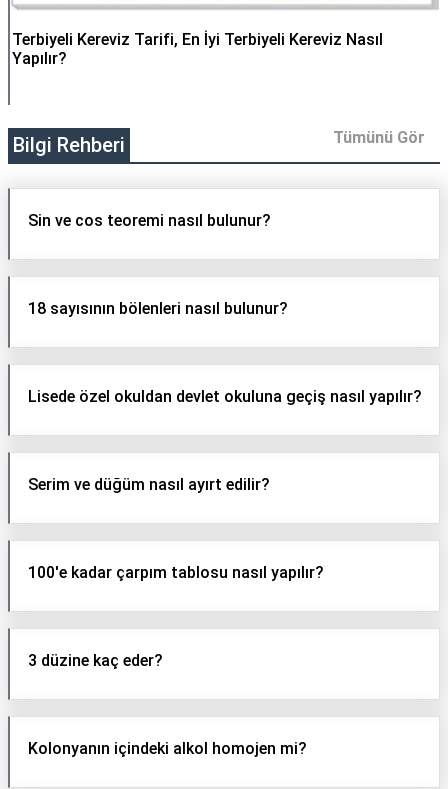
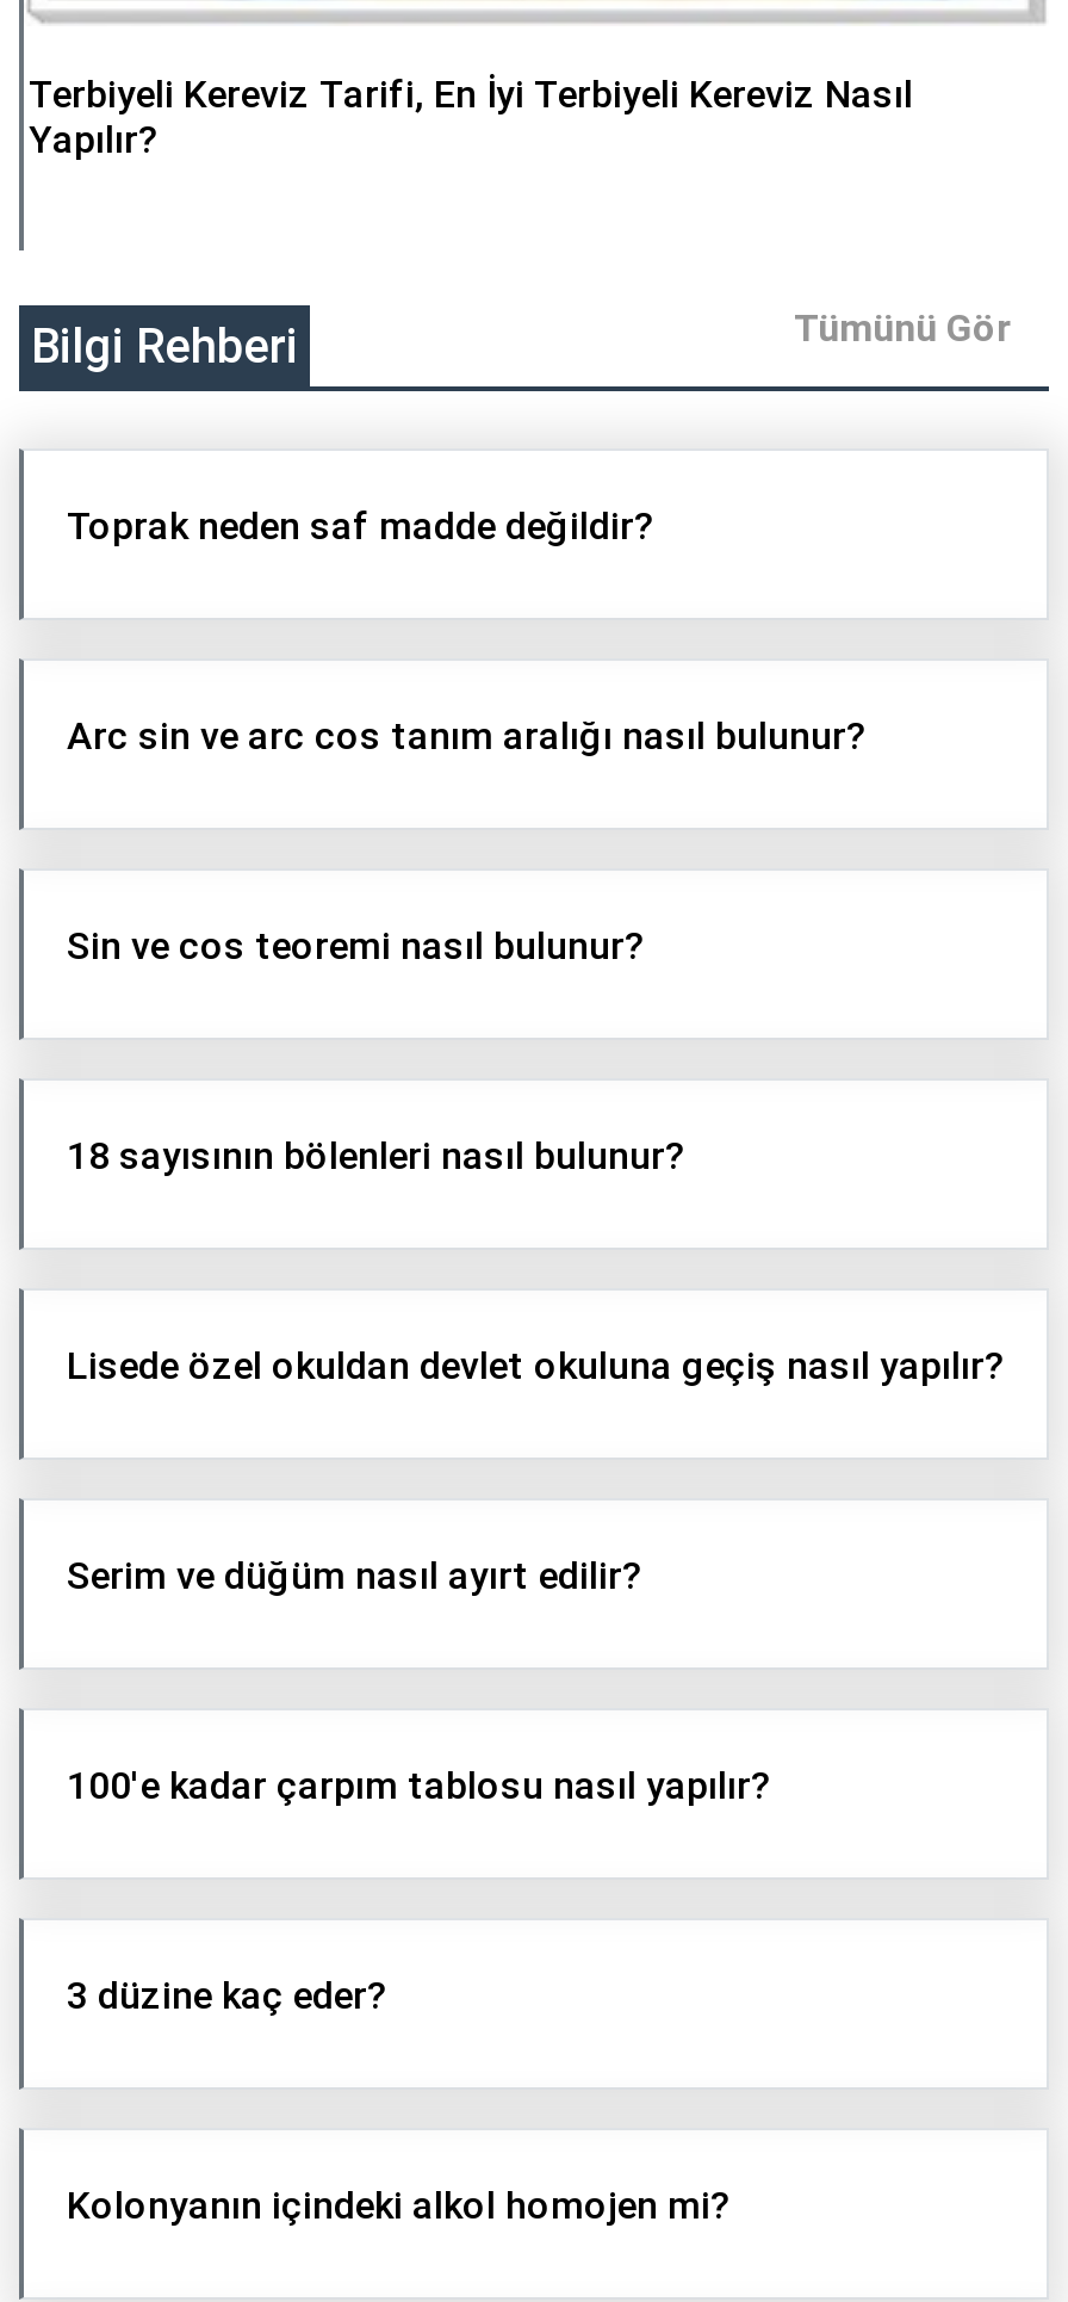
none -> [67,504,656,550] Toprak neden saf madde değildir?
none -> [67,714,868,760] Arc sin ve arc cos tanım aralığı nasıl bulunur?

